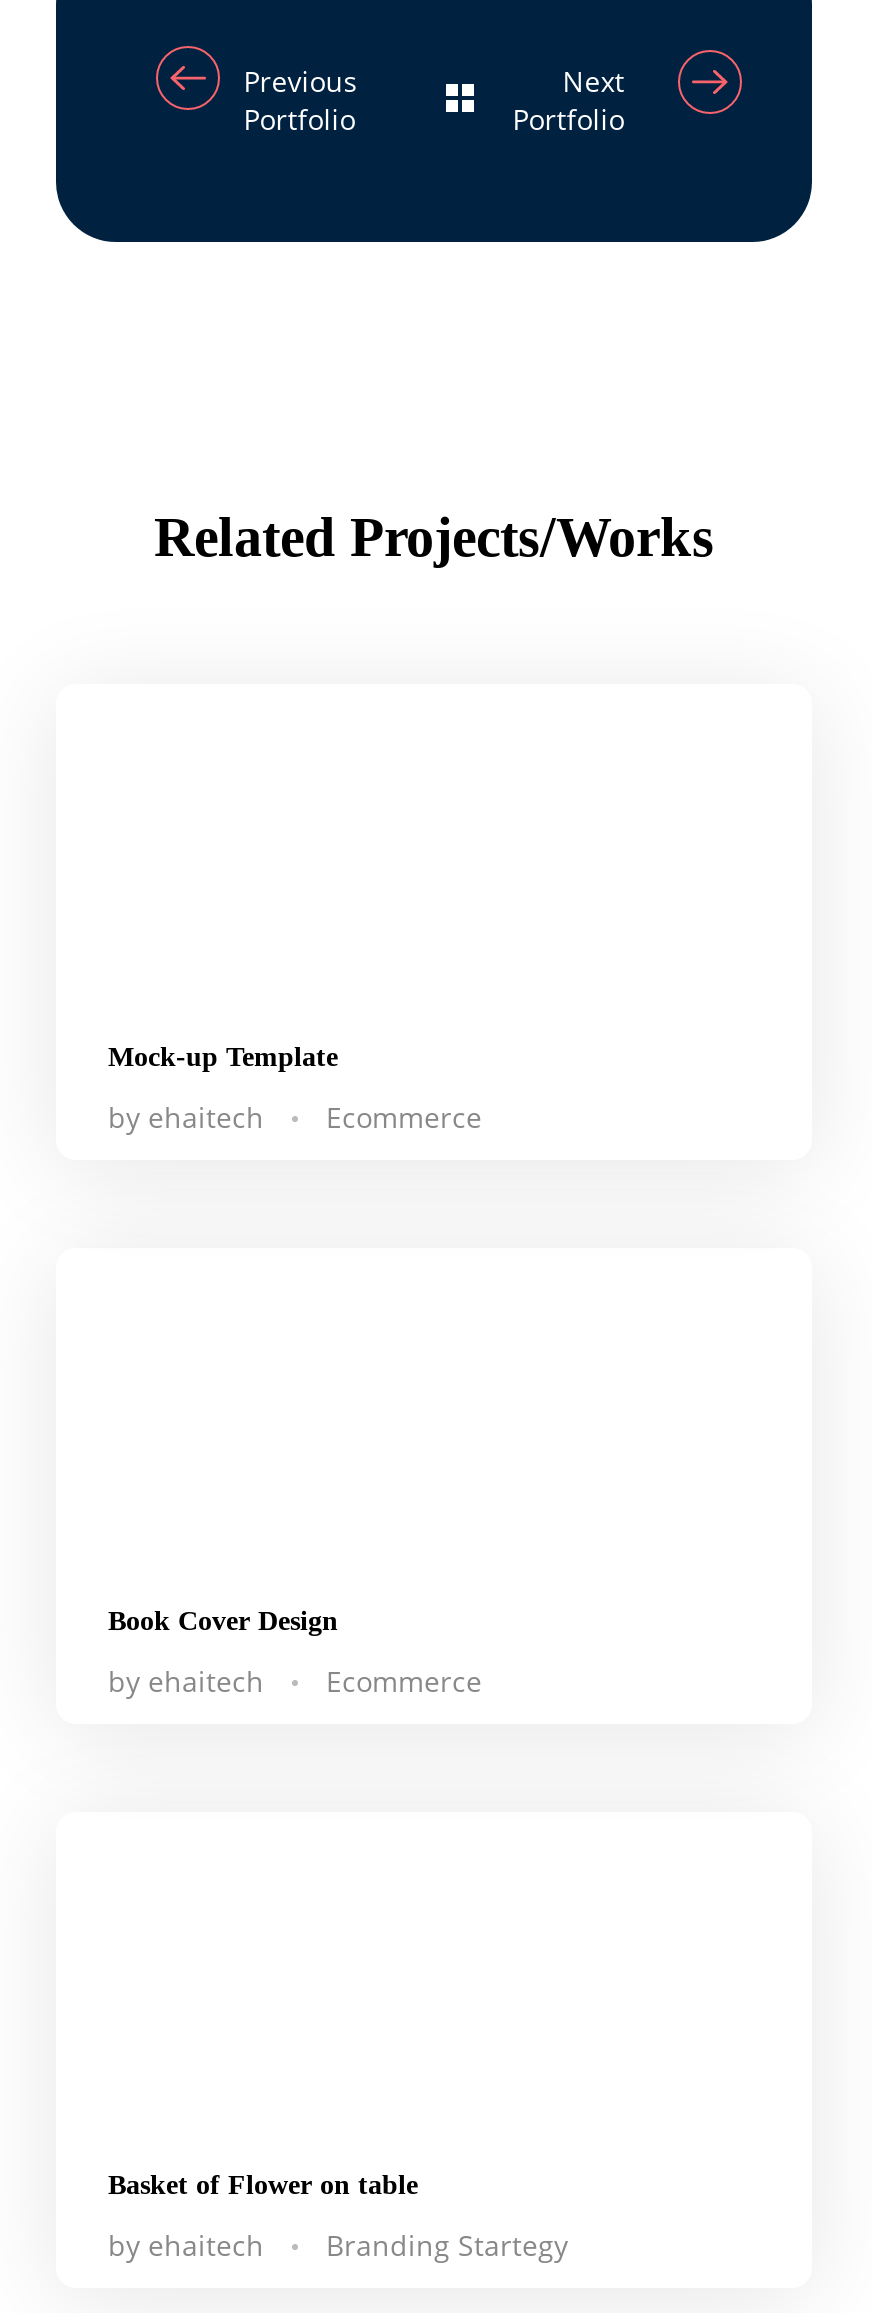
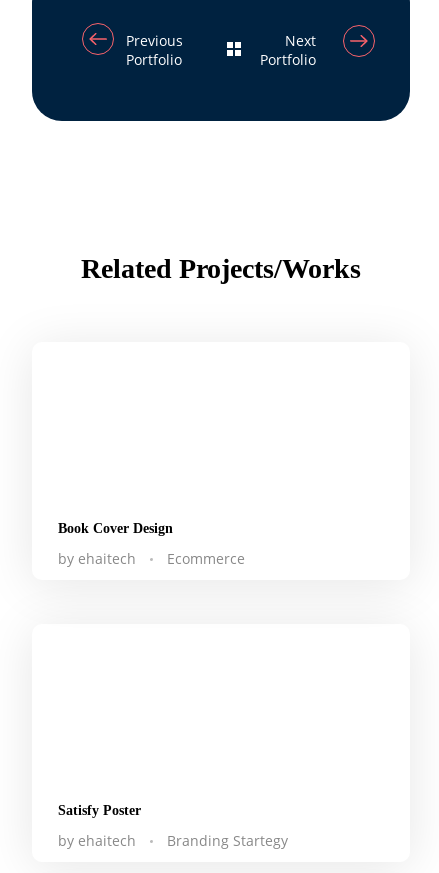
[108,1041,482,1135] Mock-up Template | by ehaitech | Ecommerce -> none
[108,2169,418,2199] Basket of Flower on table -> [58,803,141,818] Satisfy Poster

